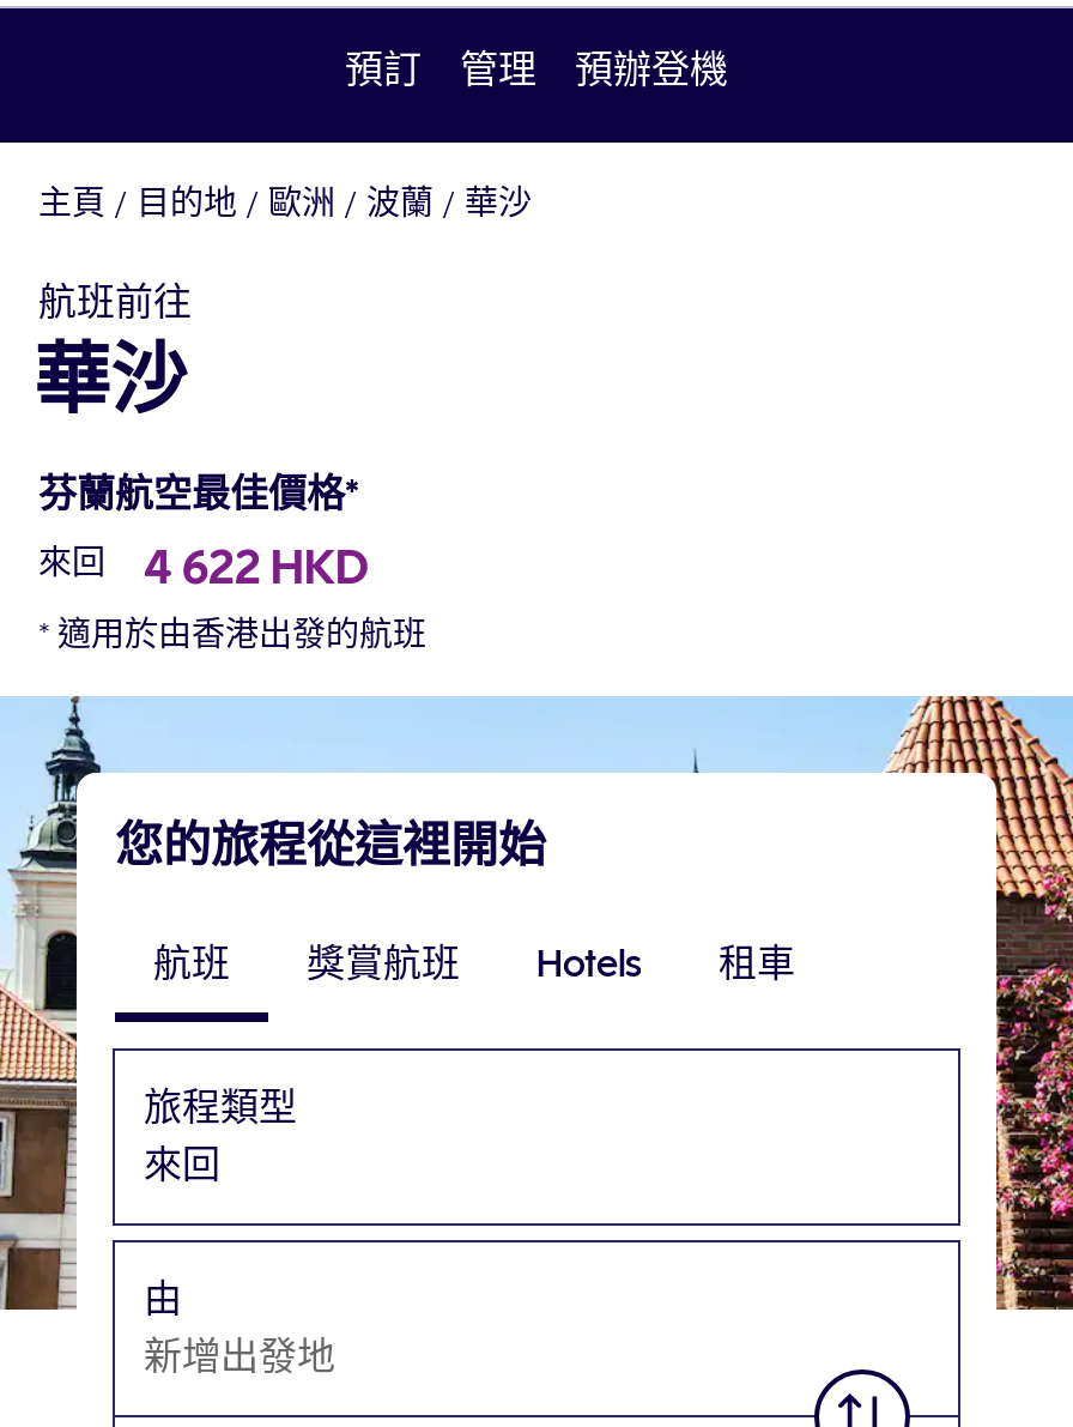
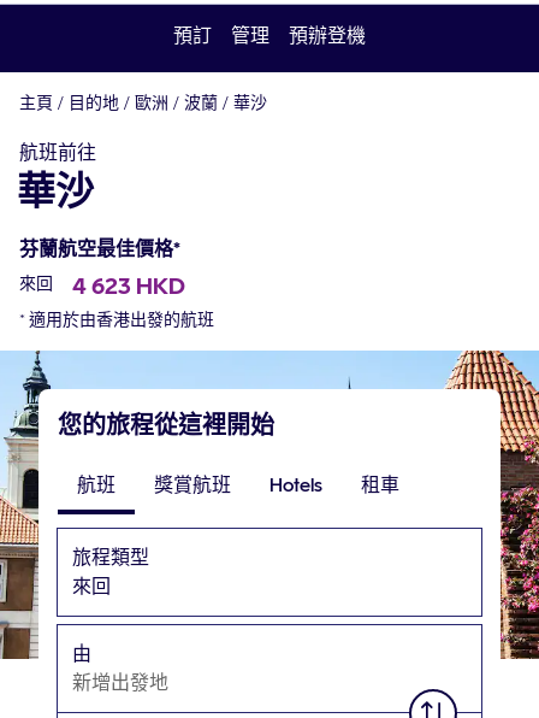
[38,540,369,593] 來回 4 622 HKD -> [19,272,185,299] 來回 4 623 HKD

